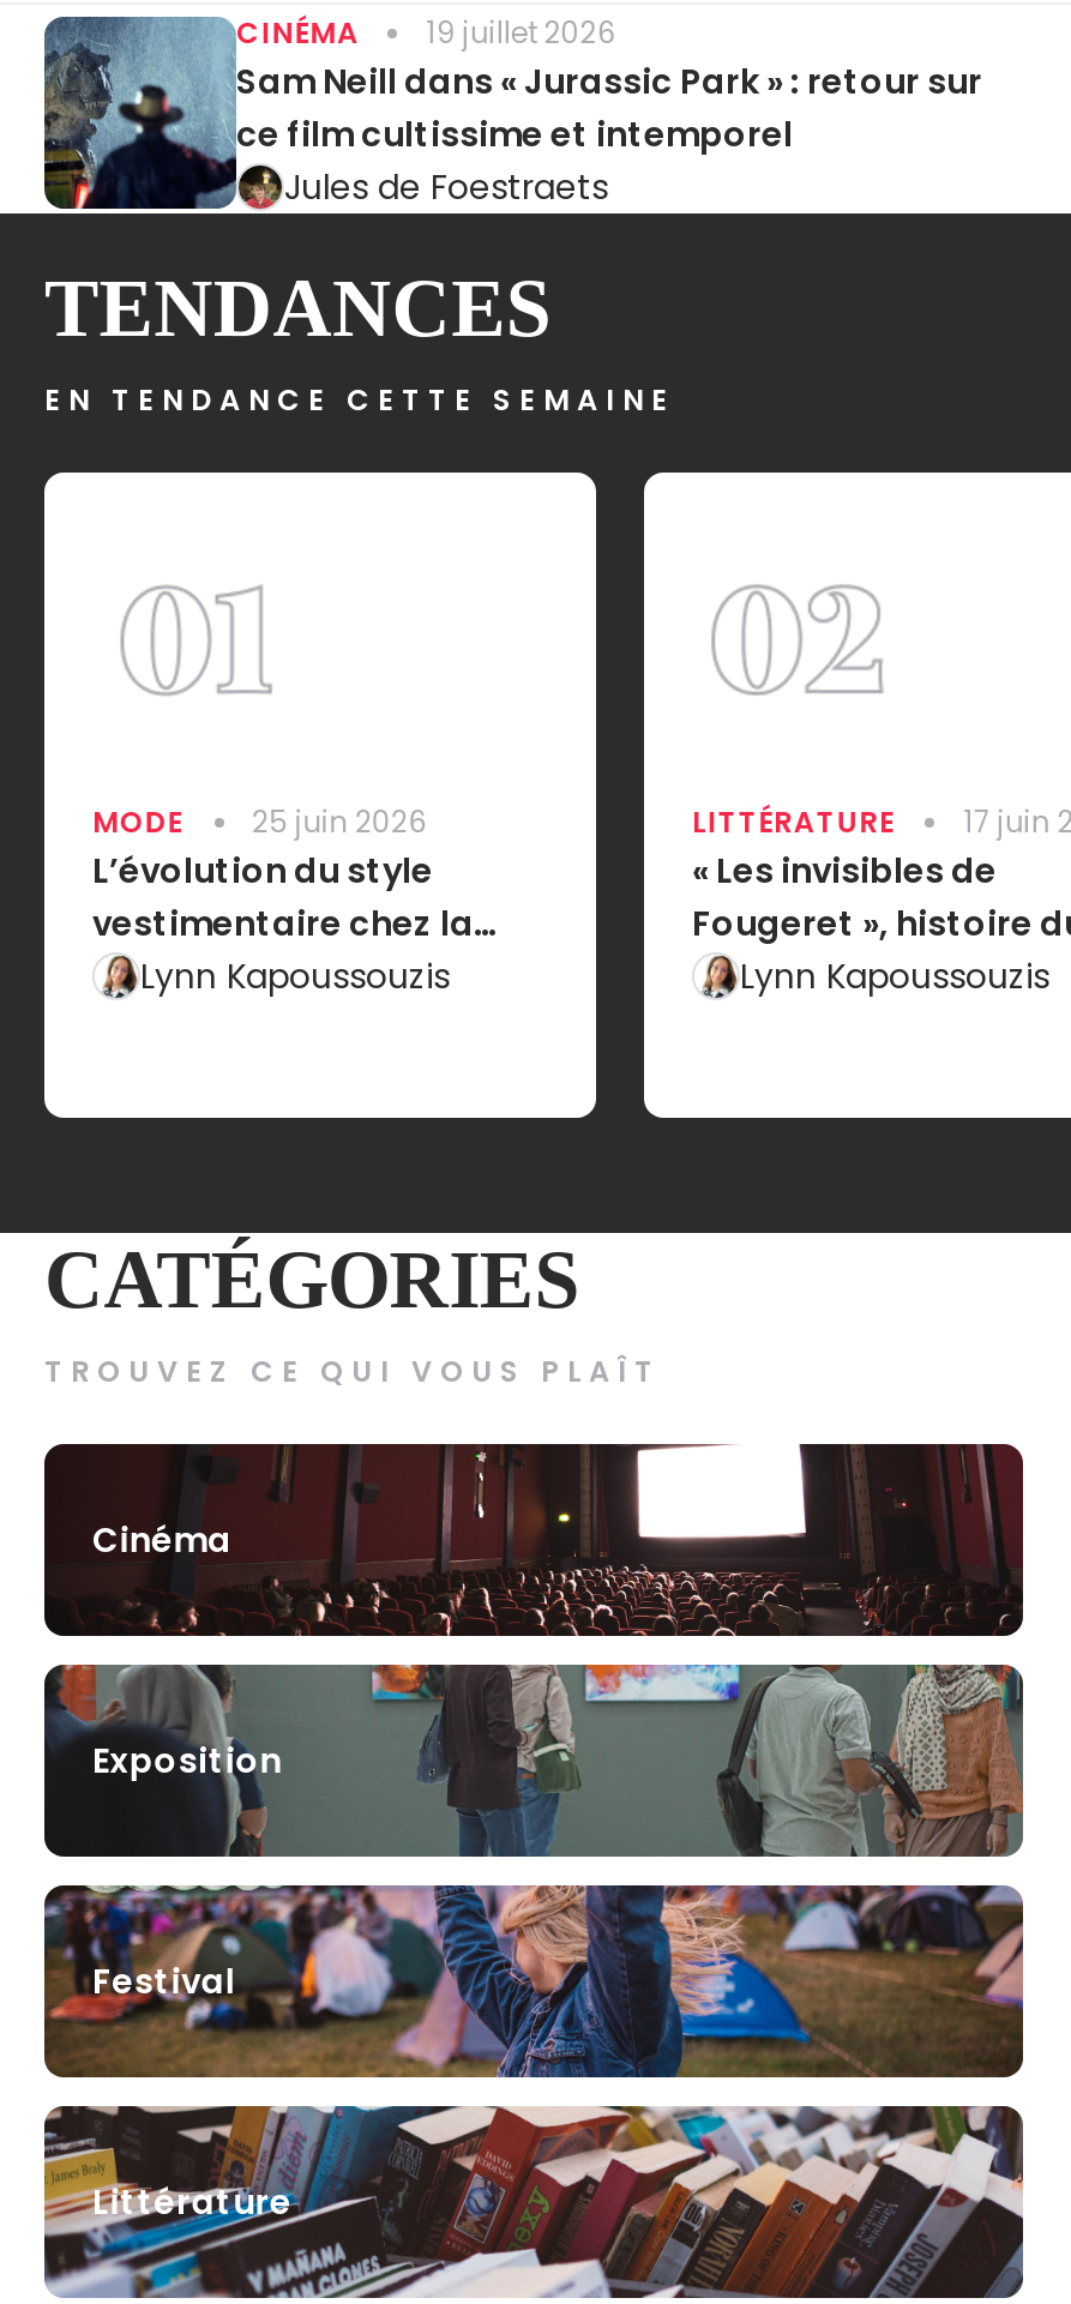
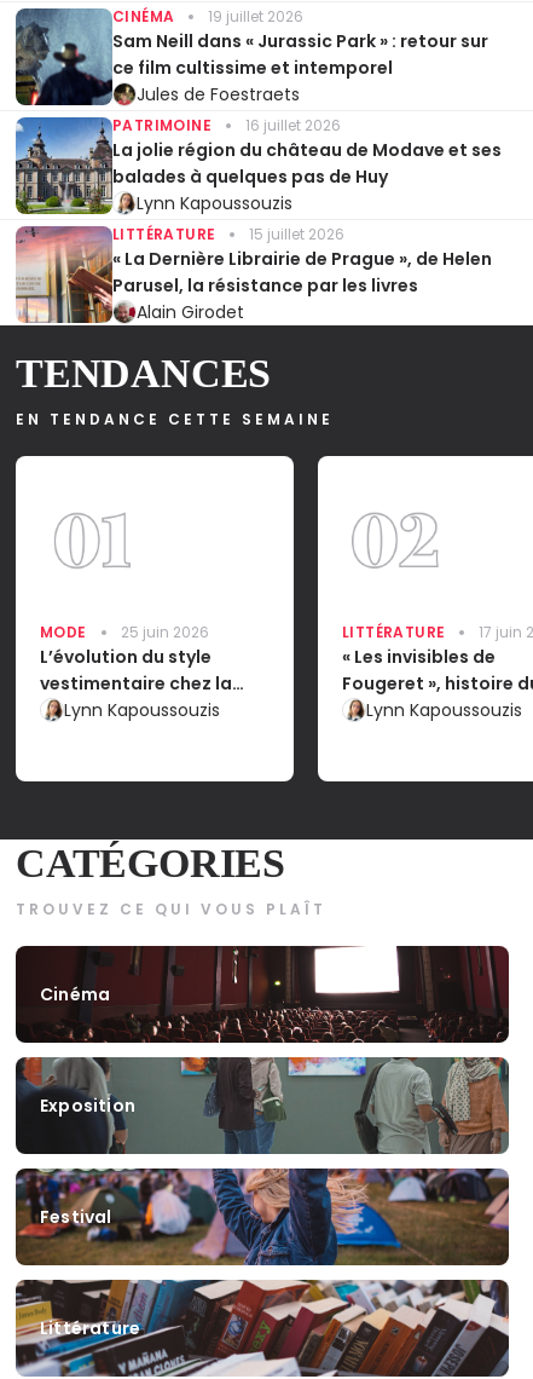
none -> [15,115,502,324] [image] | PATRIMOINE | 16 juillet 2026 | La jolie région du château de Modave et ses | balades à quelques pas de Huy | Lynn Kapoussouzis | LITTÉRATURE | 15 juillet 2026 | « La Dernière Librairie de Prague », de Helen | Parusel, la résistance par les livres | Alain Girodet
none -> [15,226,120,324] [image]

